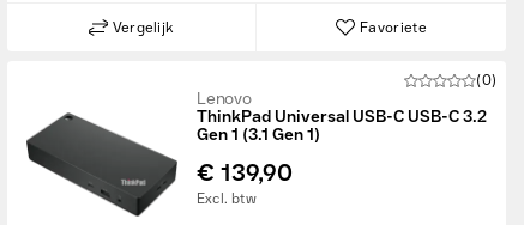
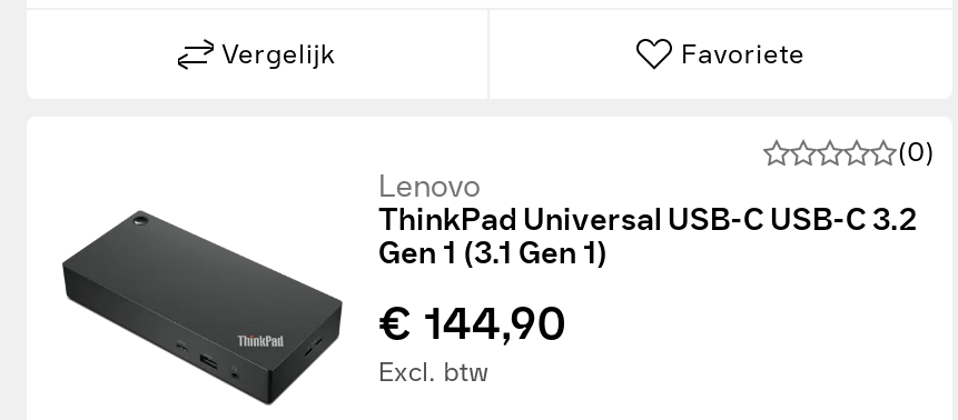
[197,157,293,186] € 139,90 -> [378,296,567,349] € 144,90

